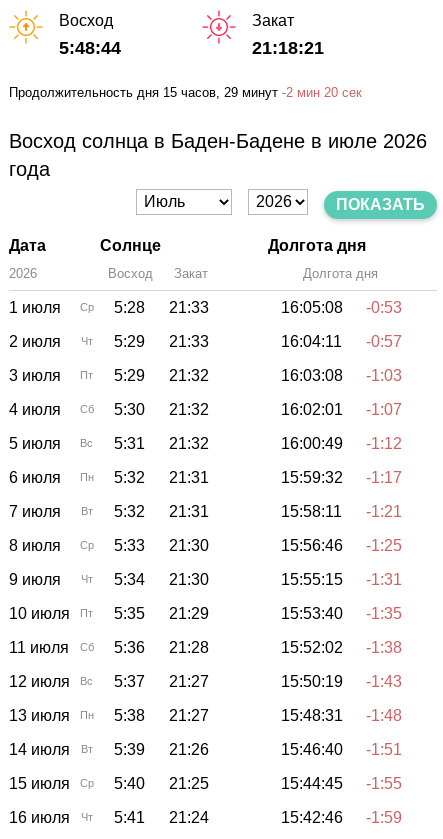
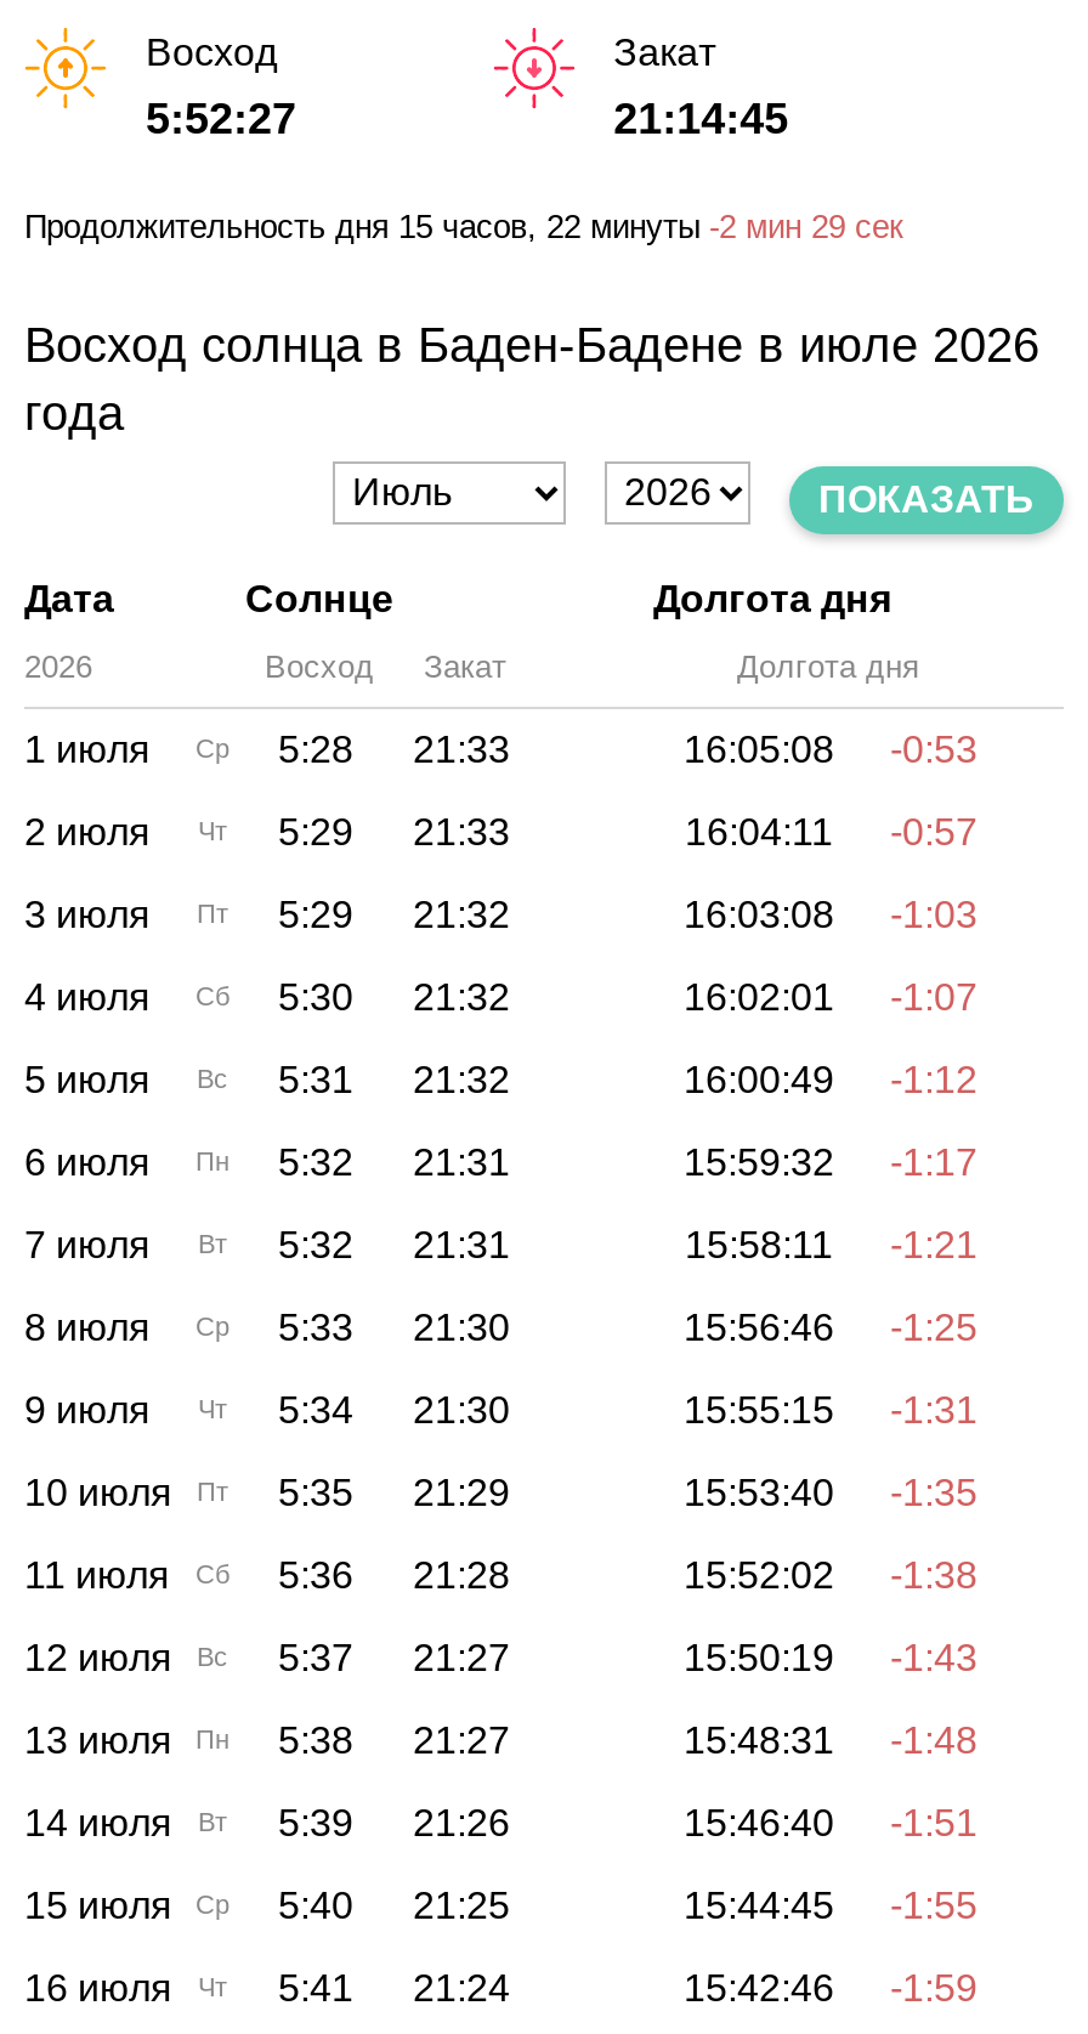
[59,38,121,58] 5:48:44 -> [146,95,296,144] 5:52:27
[252,38,324,58] 21:18:21 -> [613,95,788,144] 21:14:45
[9,85,362,100] Продолжительность дня 15 часов, 29 минут -2 мин 20 сек -> [24,210,903,246] Продолжительность дня 15 часов, 22 минуты -2 мин 29 сек

